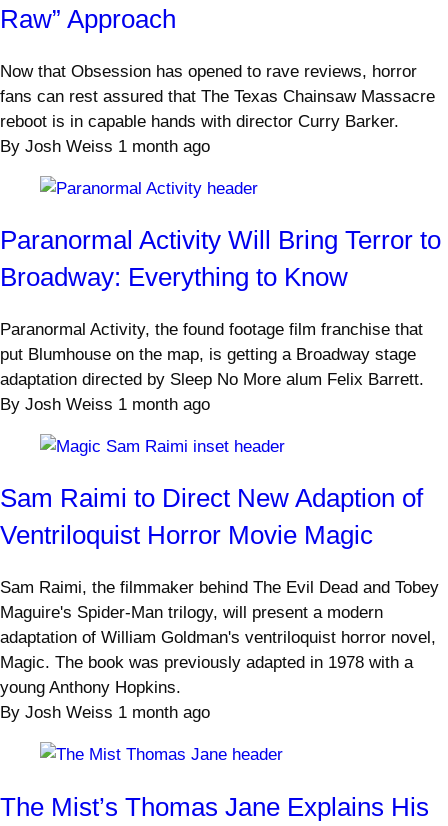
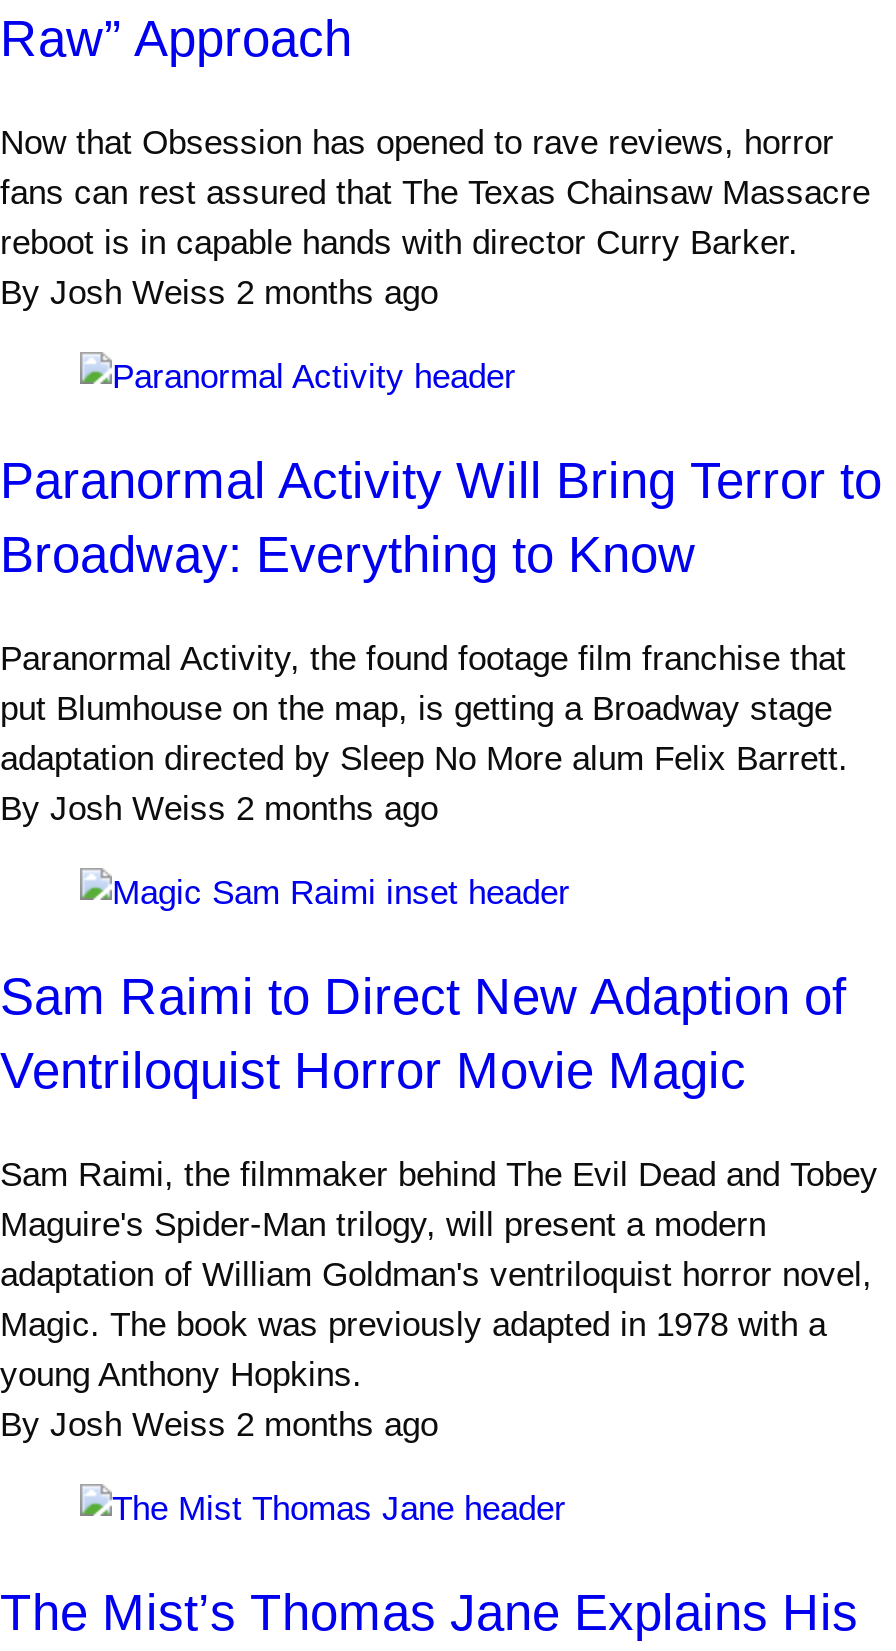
[0,137,210,156] By Josh Weiss 1 month ago -> [0,273,438,311] By Josh Weiss 2 months ago
[0,395,210,414] By Josh Weiss 1 month ago -> [0,790,438,828] By Josh Weiss 2 months ago
[0,703,210,722] By Josh Weiss 1 month ago -> [0,1407,438,1445] By Josh Weiss 2 months ago

